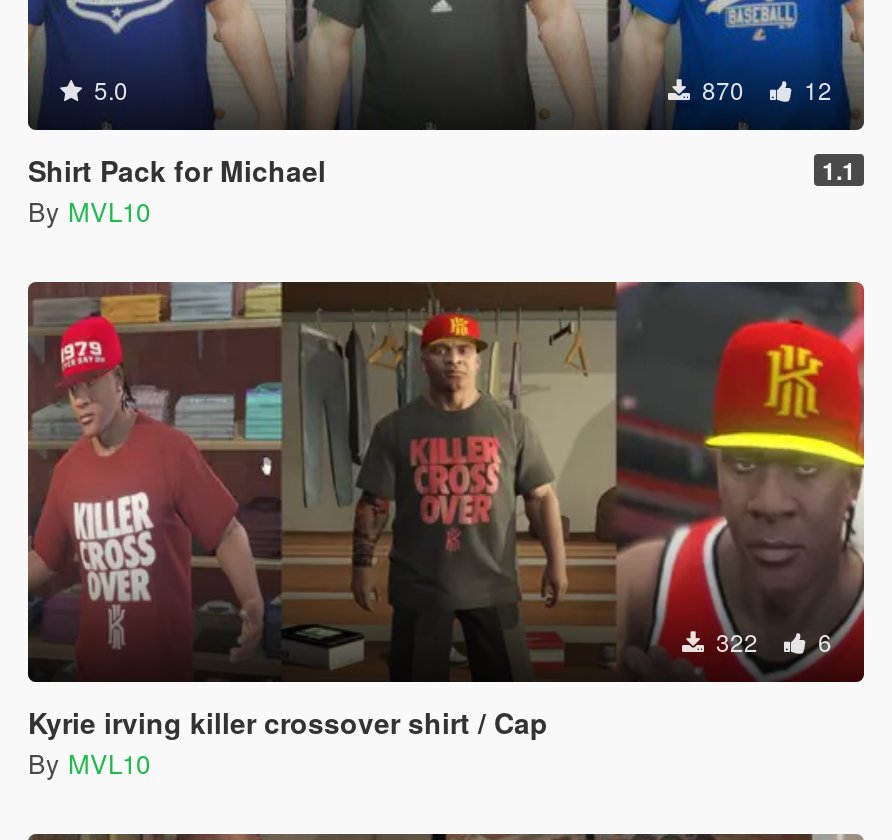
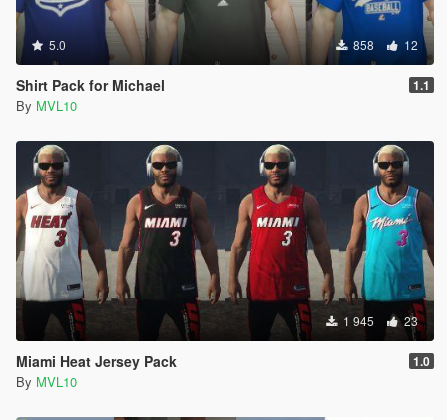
[696,71,832,105] 870 12 -> [350,36,418,53] 858 12
[26,280,866,682] [image] | 322 | 6 -> [15,140,435,341] [image] | 1 945 | 23
[28,701,548,741] Kyrie irving killer crossover shirt / Cap -> [16,351,430,371] Miami Heat Jersey Pack | 1.0

